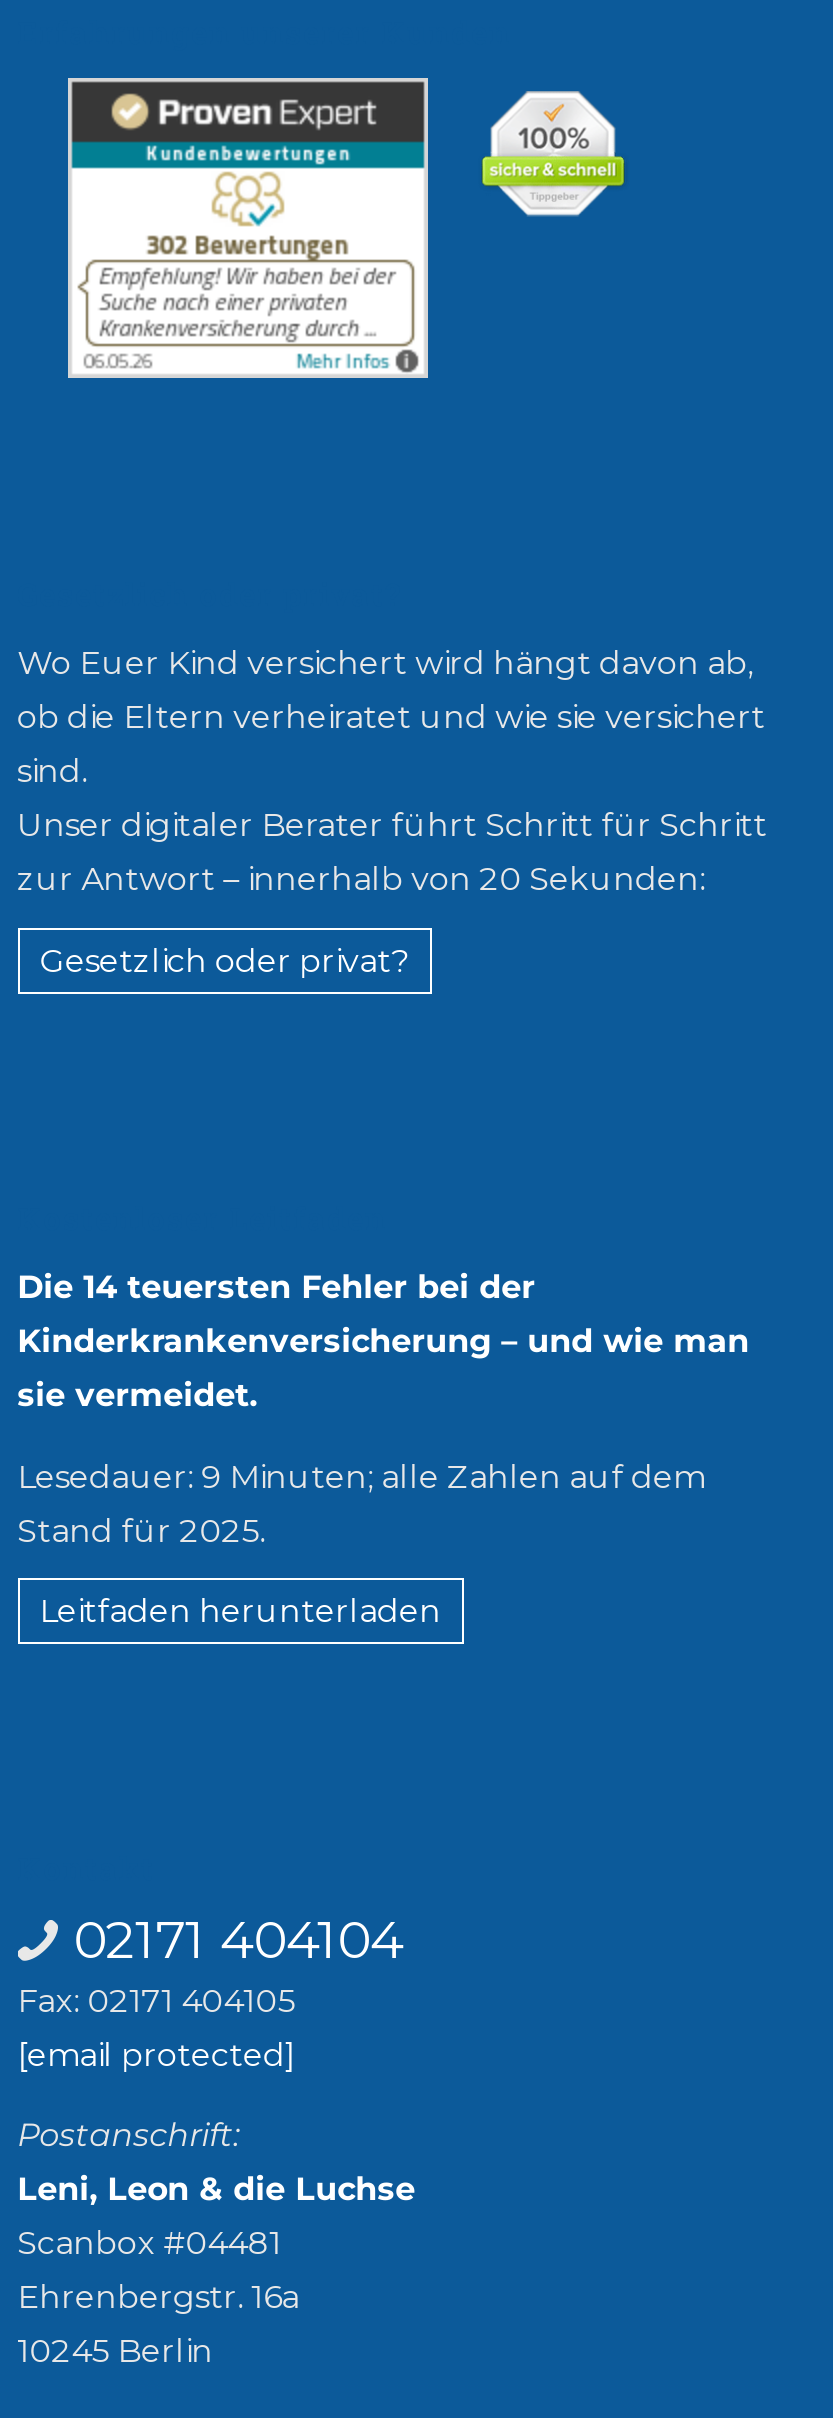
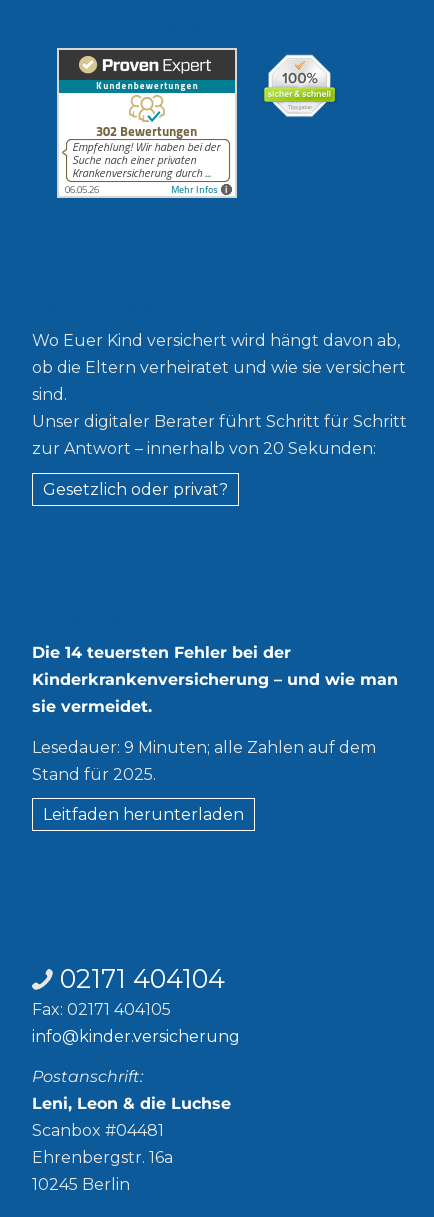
[17,2035,295,2073] [email protected] -> [32,1027,240,1046] info@kinder.versicherung

